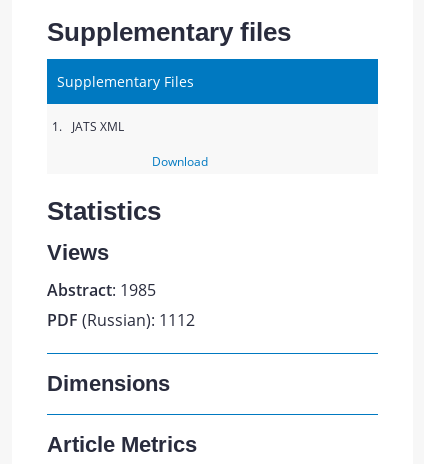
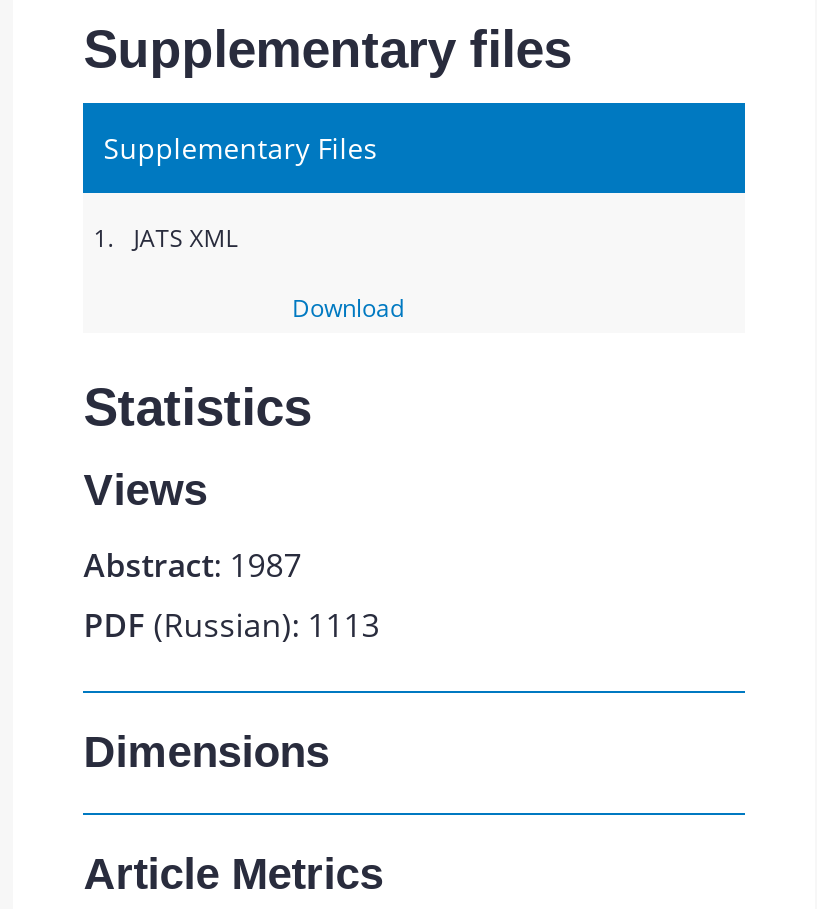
[47,279,156,301] Abstract: 1985 -> [83,543,301,587] Abstract: 1987
[47,309,195,331] PDF (Russian): 1112 -> [83,603,379,647] PDF (Russian): 1113

